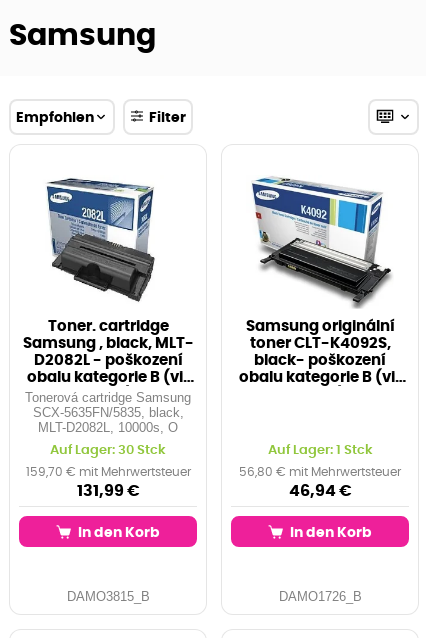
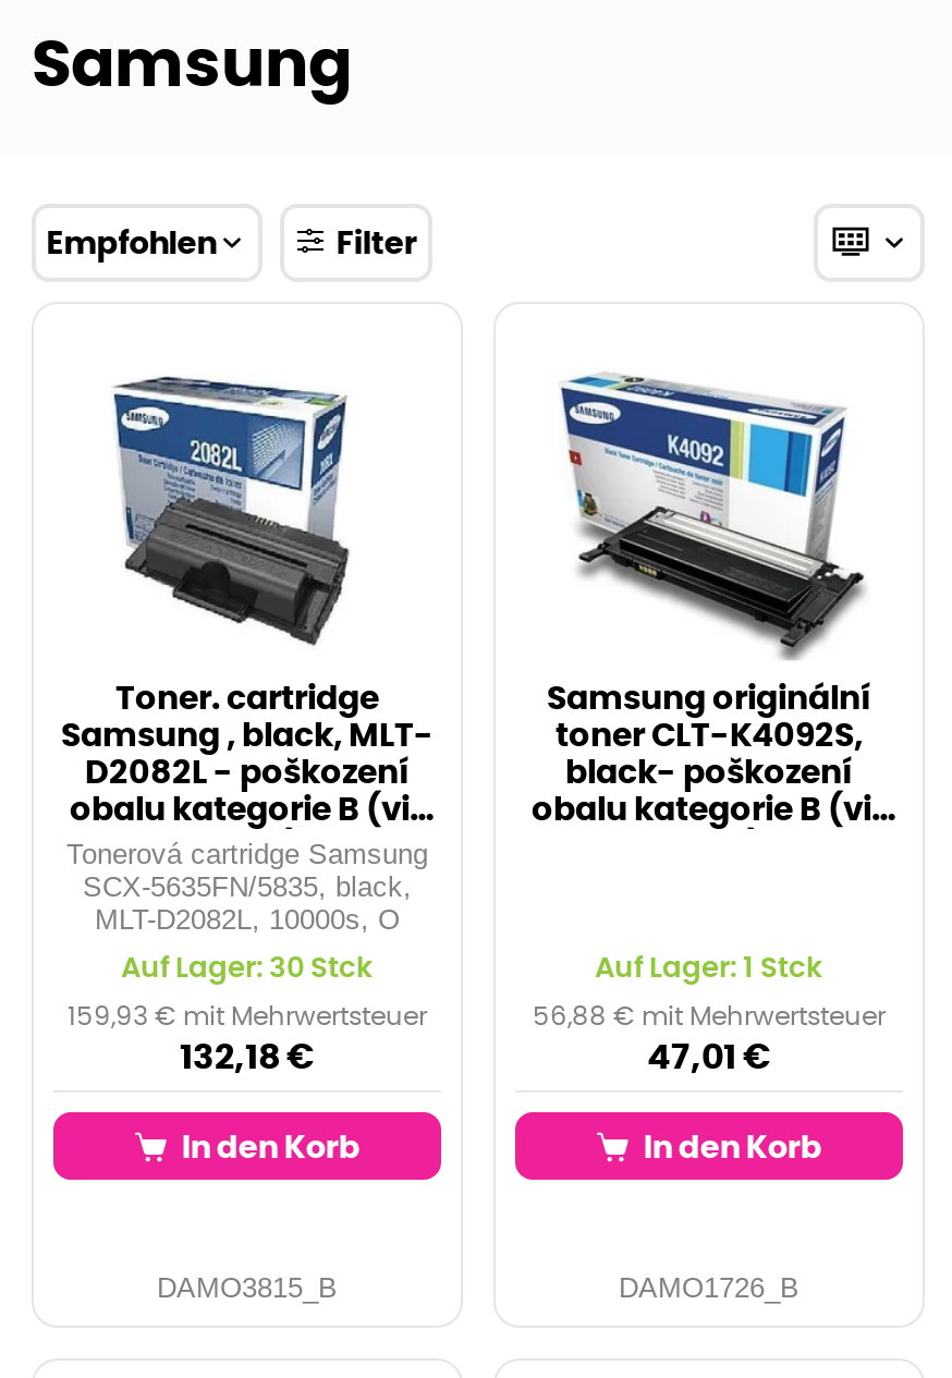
[25,466,190,478] 159,70 € mit Mehrwertsteuer -> [68,1004,427,1030] 159,93 € mit Mehrwertsteuer
[239,466,401,478] 56,80 € mit Mehrwertsteuer -> [533,1004,886,1030] 56,88 € mit Mehrwertsteuer
[76,483,139,499] 131,99 € -> [180,1041,315,1076] 132,18 €
[288,483,351,499] 46,94 € -> [647,1041,771,1076] 47,01 €

